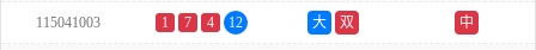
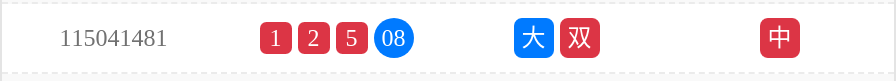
[36,14,100,31] 115041003 -> [60,24,168,52] 115041481
[184,14,191,31] 7 -> [308,24,320,52] 2
[207,14,214,31] 4 -> [346,24,358,52] 5
[228,14,243,31] 12 -> [382,24,406,52] 08

